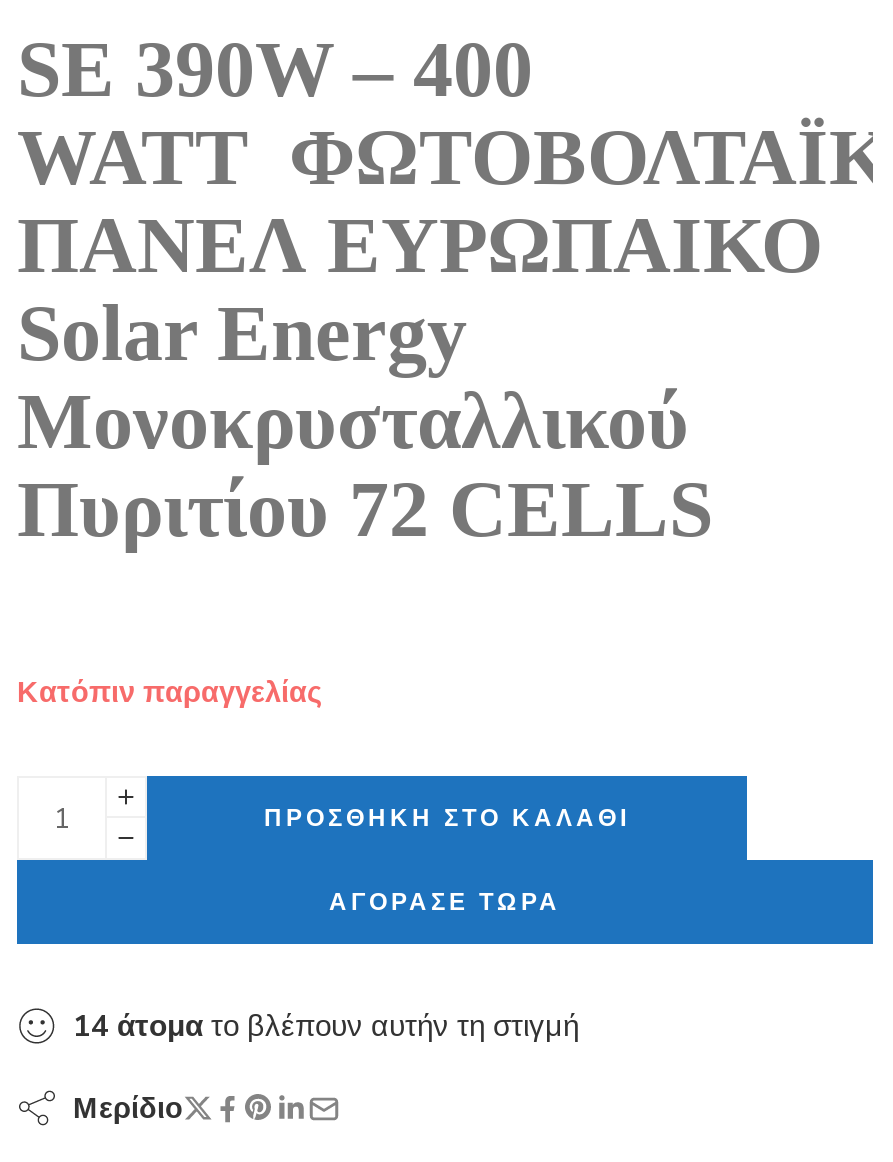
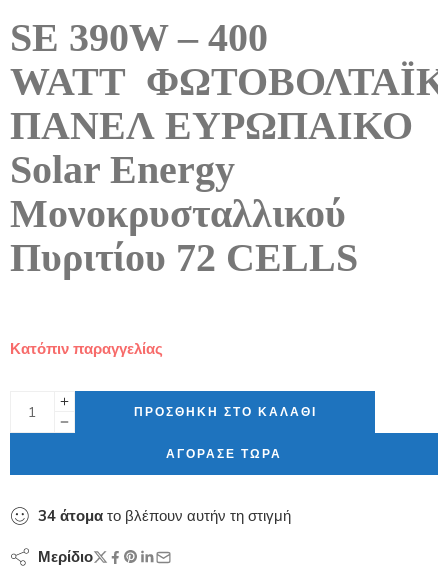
[73,1006,579,1046] 14 άτομα το βλέπουν αυτήν τη στιγμή -> [38,506,291,526] 34 άτομα το βλέπουν αυτήν τη στιγμή

